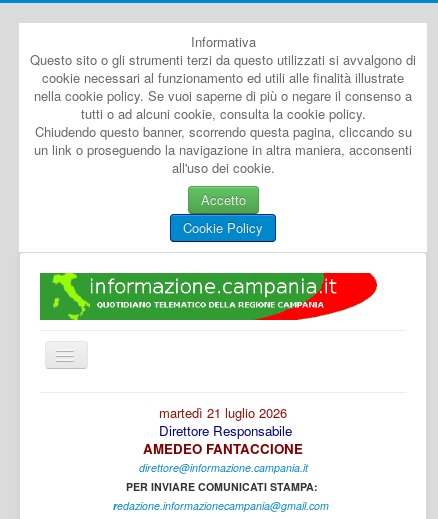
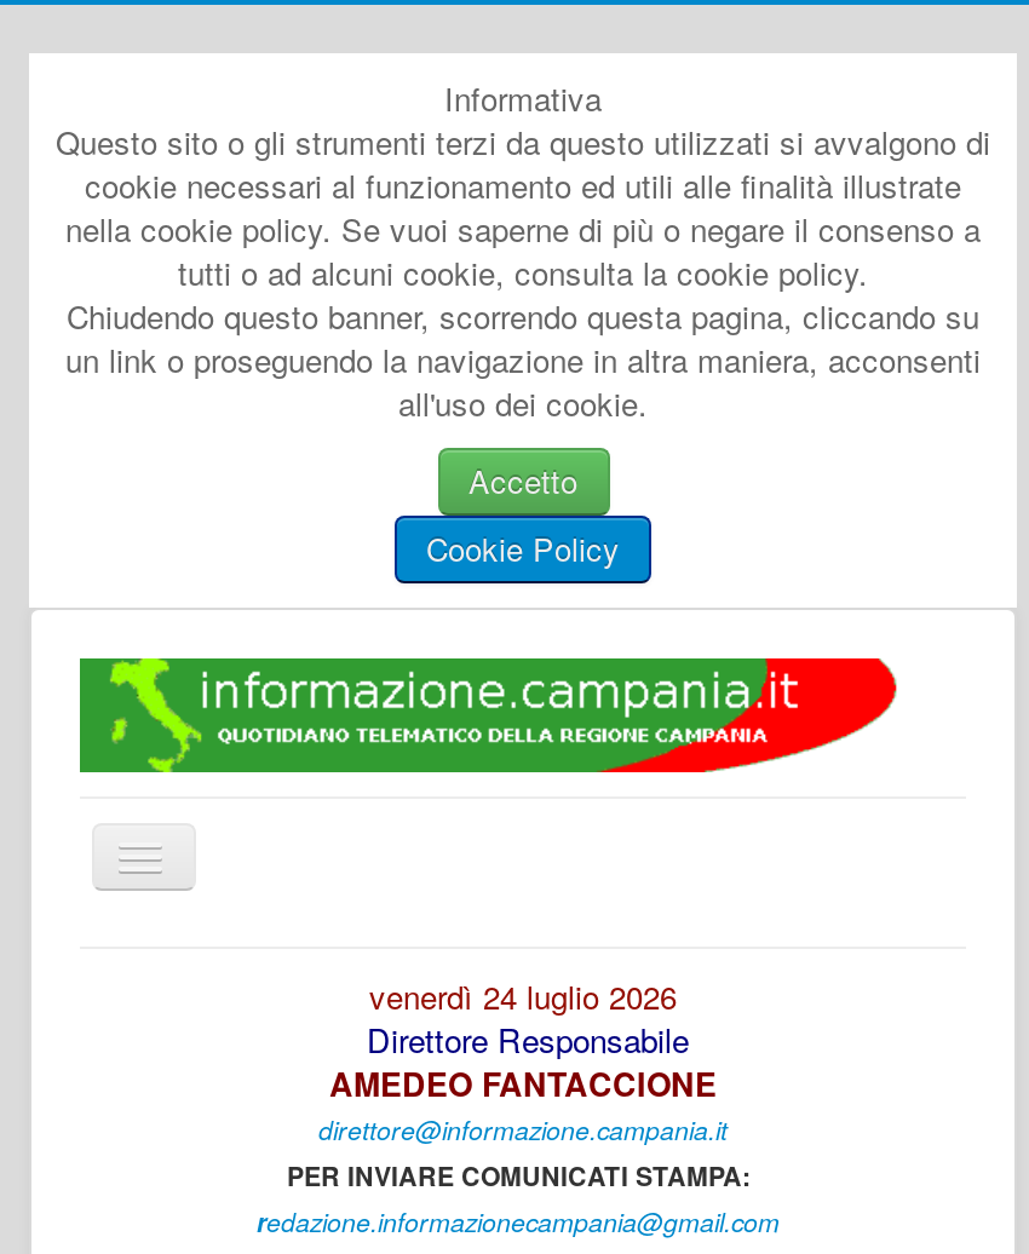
[159,403,287,422] martedì 21 luglio 2026 -> [369,973,677,1019] venerdì 24 luglio 2026

